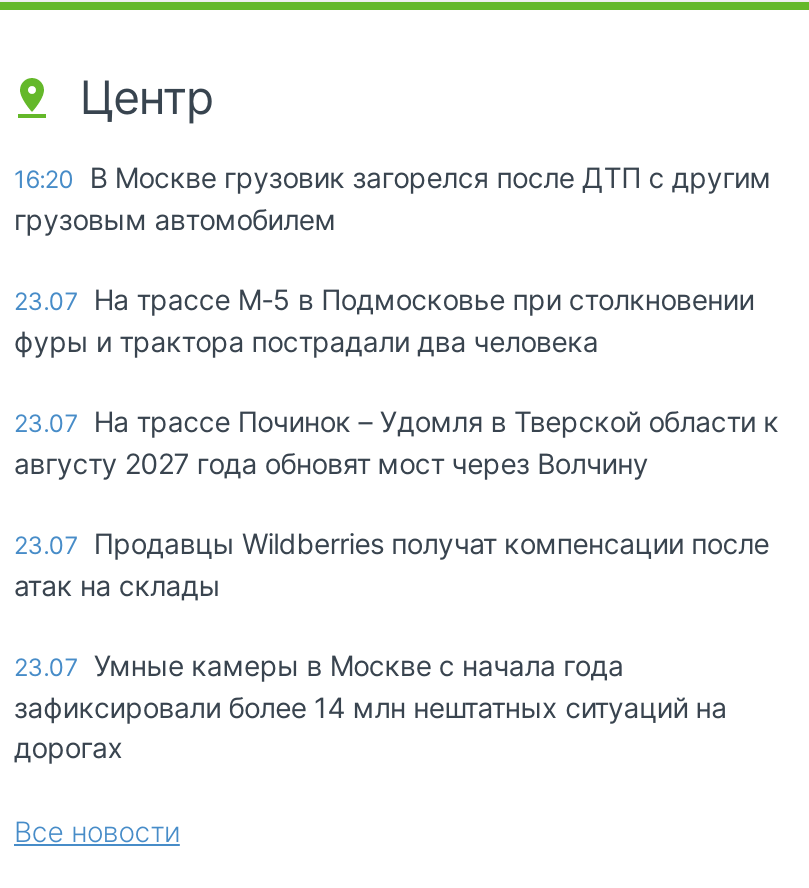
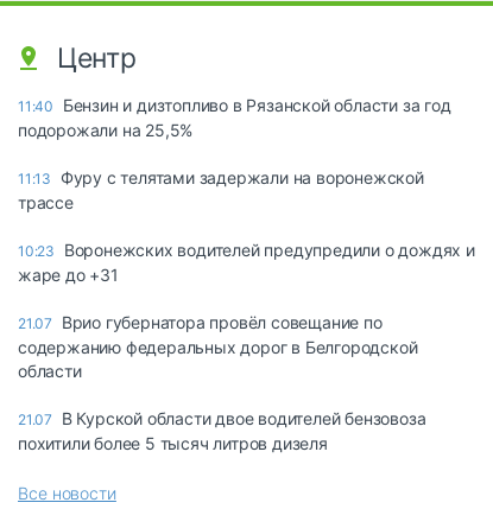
[14,160,771,236] 16:20 В Москве грузовик загорелся после ДТП с другим | грузовым автомобилем -> [18,95,451,140] 11:40 Бензин и дизтопливо в Рязанской области за год | подорожали на 25,5%
[14,282,754,358] 23.07 На трассе М-5 в Подмосковье при столкновении | фуры и трактора пострадали два человека -> [18,167,424,213] 11:13 Фуру с телятами задержали на воронежской | трассе
[14,404,779,480] 23.07 На трассе Починок – Удомля в Тверской области к | августу 2027 года обновят мост через Волчину -> [18,240,475,285] 10:23 Воронежских водителей предупредили о дождях и | жаре до +31
[14,526,769,602] 23.07 Продавцы Wildberries получат компенсации после | атак на склады -> [18,312,417,381] 21.07 Врио губернатора провёл совещание по | содержанию федеральных дорог в Белгородской | области
[14,648,727,764] 23.07 Умные камеры в Москве с начала года | зафиксировали более 14 млн нештатных ситуаций на | дорогах -> [18,408,426,453] 21.07 В Курской области двое водителей бензовоза | похитили более 5 тысяч литров дизеля

